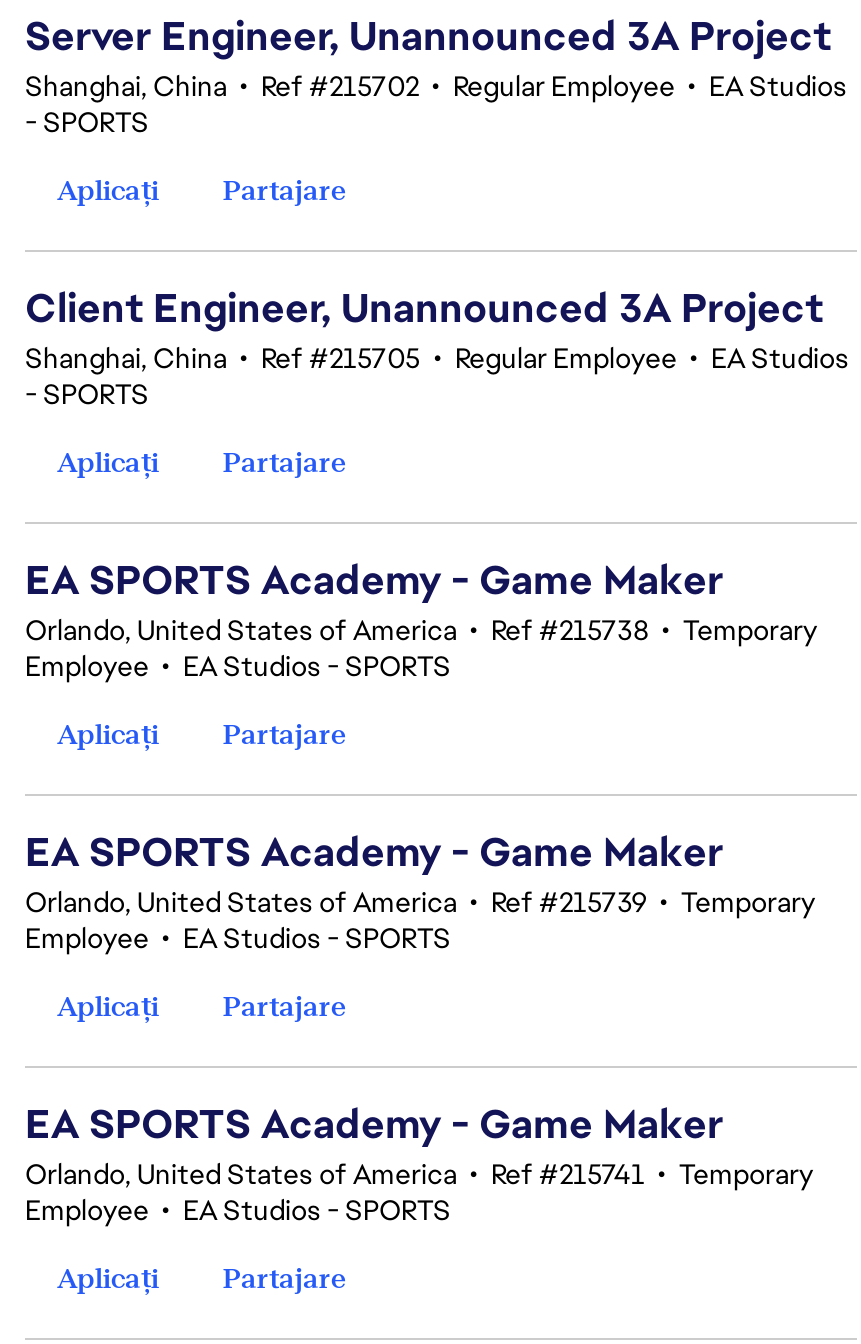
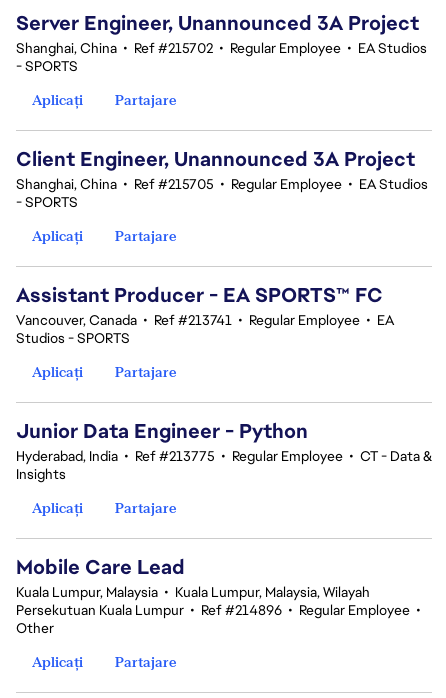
[25,554,817,684] EA SPORTS Academy - Game Maker | Orlando, United States of America • Ref #215738 • Temporary | Employee • EA Studios - SPORTS -> [16,282,394,347] Assistant Producer - EA SPORTS™ FC | Vancouver, Canada • Ref #213741 • Regular Employee • EA | Studios - SPORTS
[25,826,815,956] EA SPORTS Academy - Game Maker | Orlando, United States of America • Ref #215739 • Temporary | Employee • EA Studios - SPORTS -> [16,418,432,483] Junior Data Engineer - Python | Hyderabad, India • Ref #213775 • Regular Employee • CT - Data & | Insights
[25,1098,813,1228] EA SPORTS Academy - Game Maker | Orlando, United States of America • Ref #215741 • Temporary | Employee • EA Studios - SPORTS -> [16,554,424,637] Mobile Care Lead | Kuala Lumpur, Malaysia • Kuala Lumpur, Malaysia, Wilayah | Persekutuan Kuala Lumpur • Ref #214896 • Regular Employee • | Other

